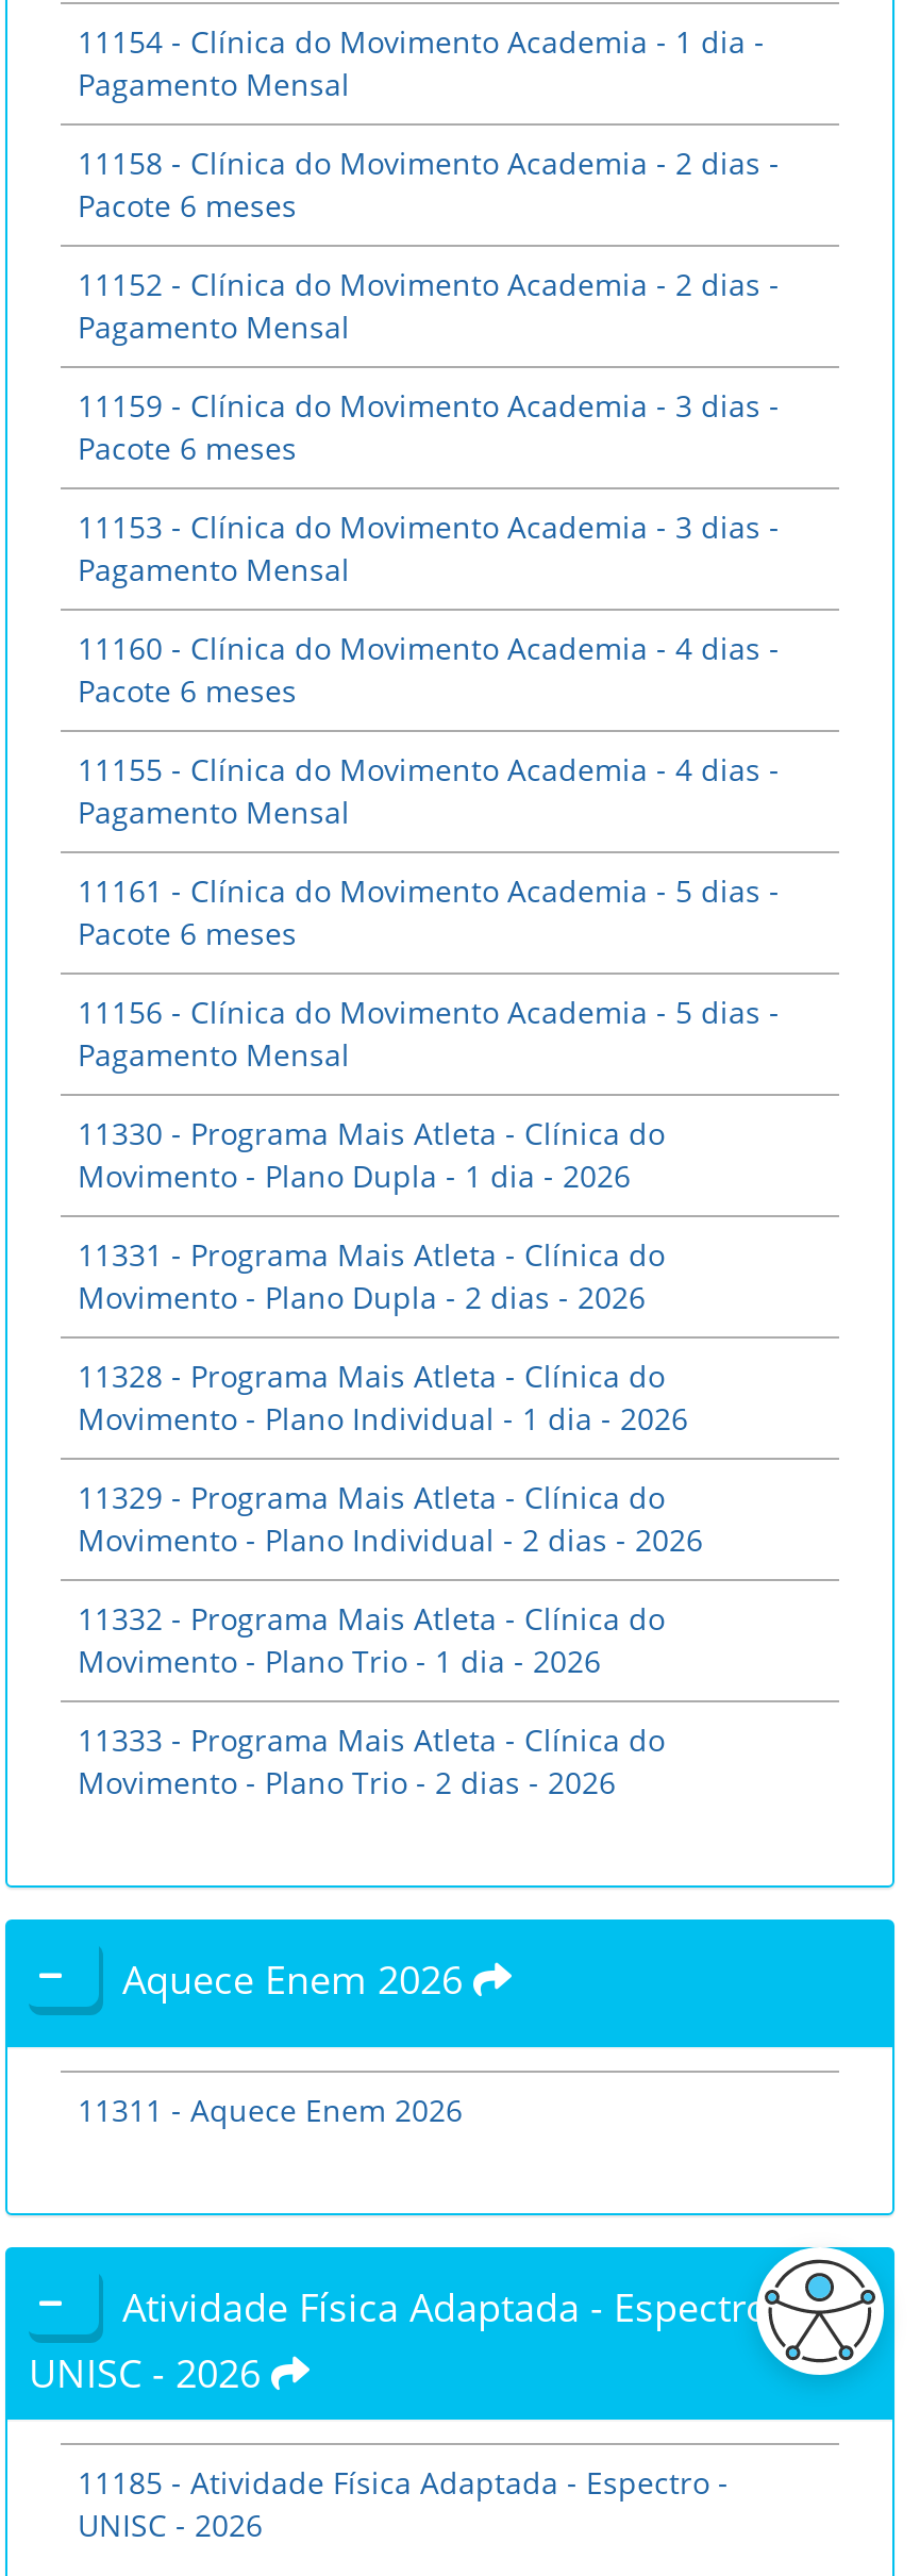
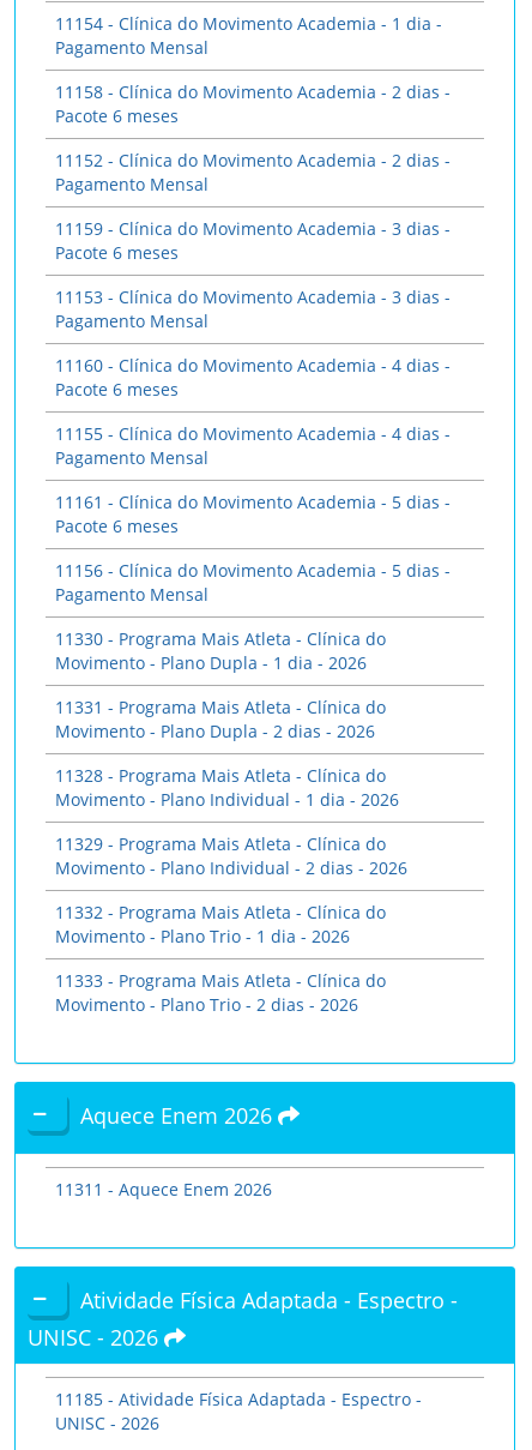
[758,2247,886,2377] [image] -> none

